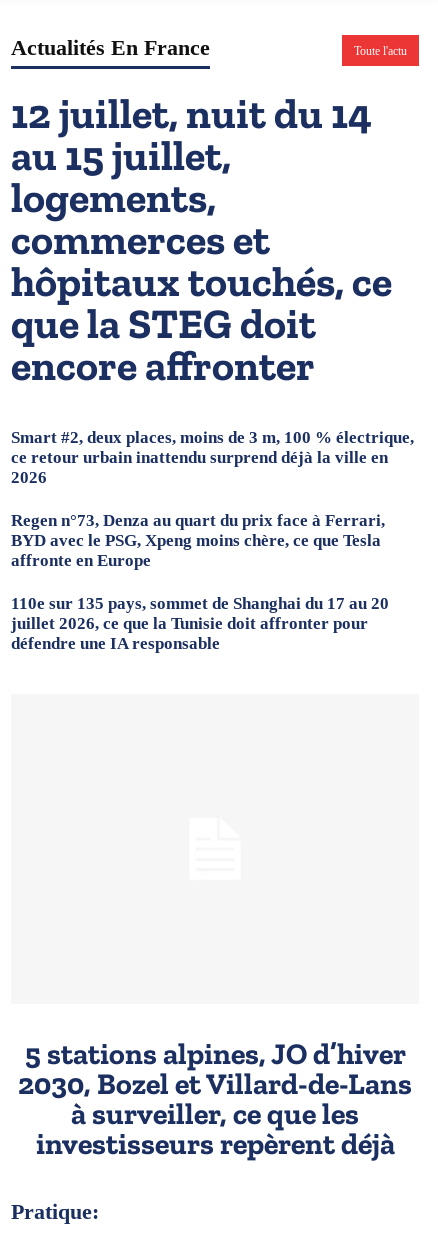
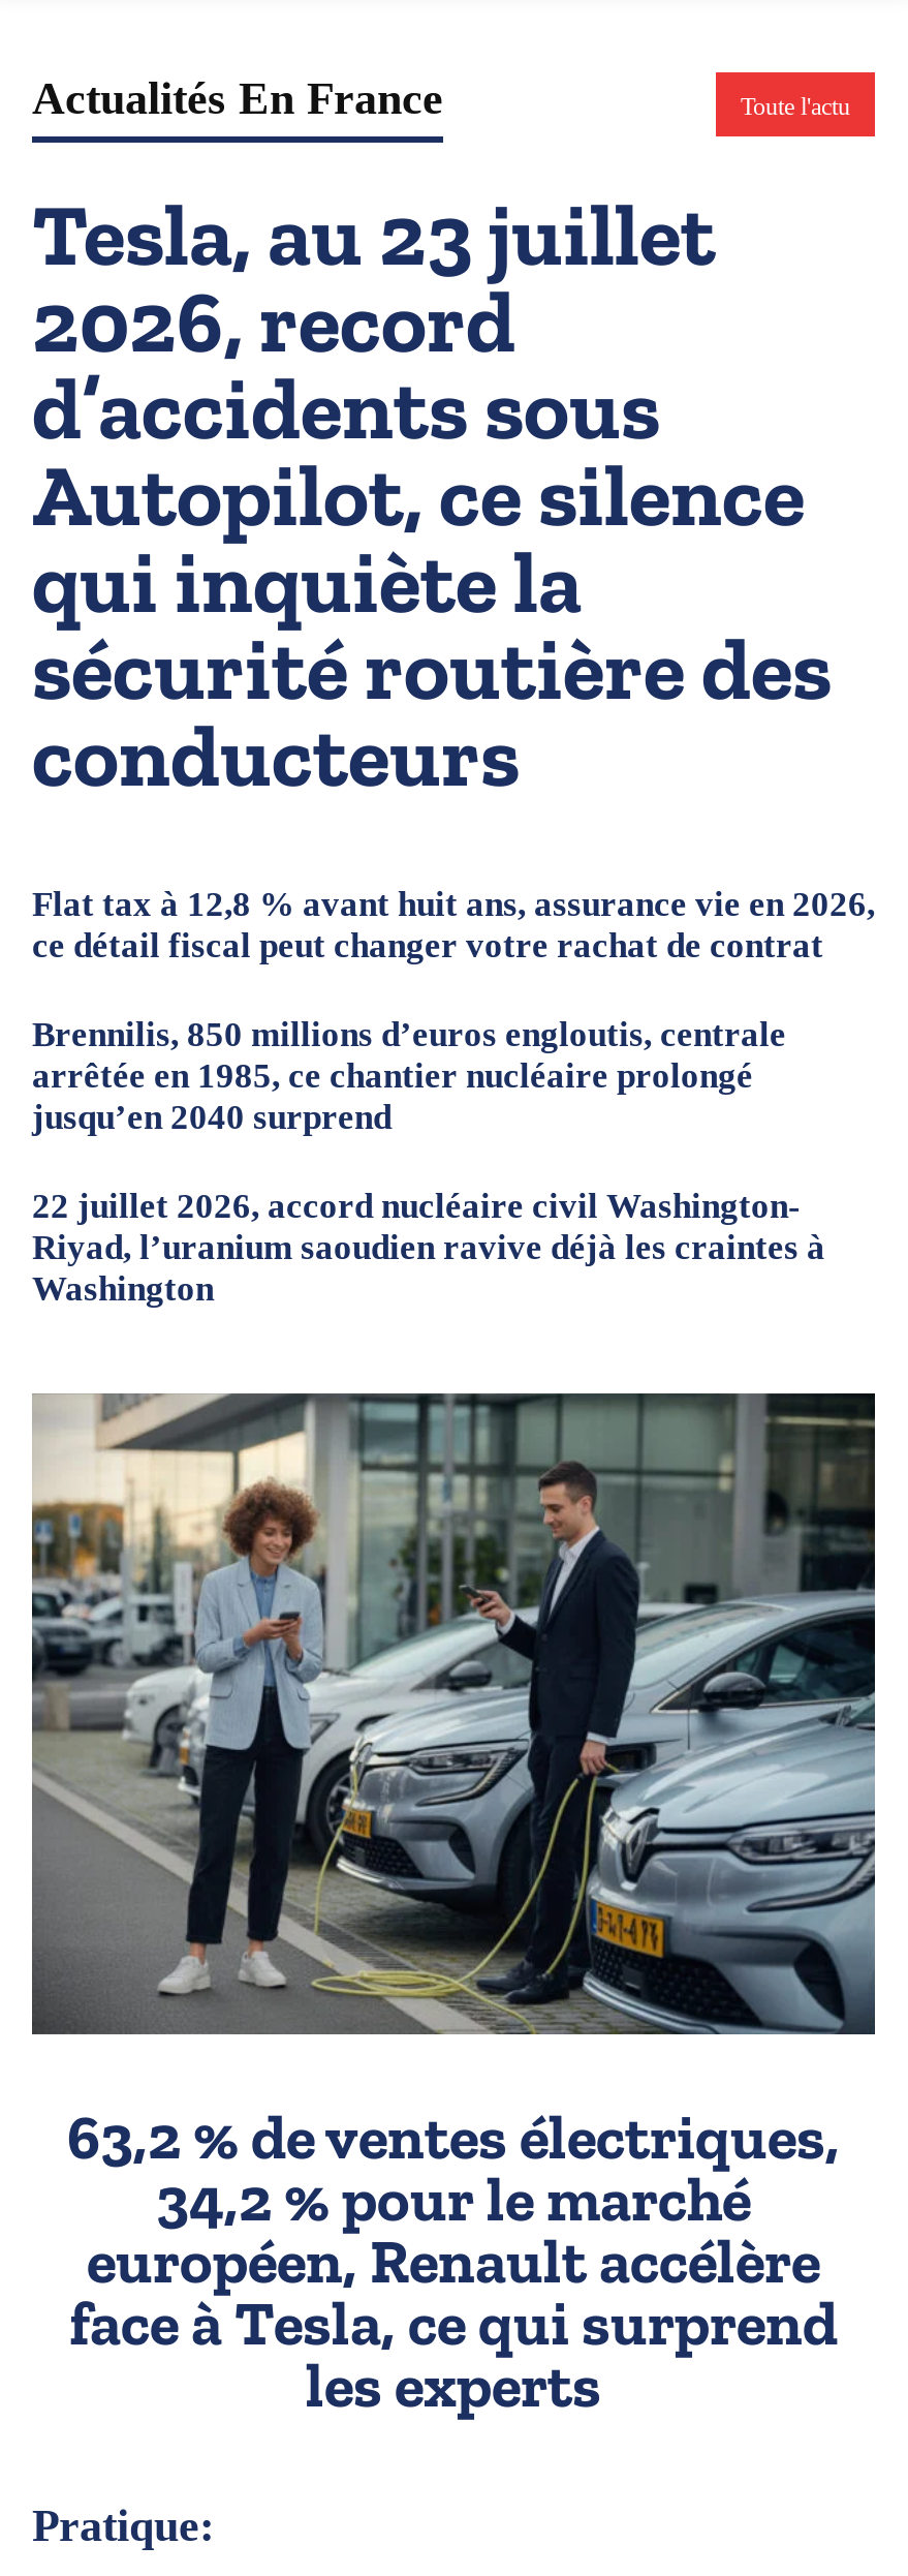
none -> [30,1391,877,2036] [image]
[11,88,392,391] 12 juillet, nuit du 14 | au 15 juillet, | logements, | commerces et | hôpitaux touchés, ce | que la STEG doit | encore affronter -> [32,182,832,808] Tesla, au 23 juillet | 2026, record | d’accidents sous | Autopilot, ce silence | qui inquiète la | sécurité routière des | conducteurs
[11,428,414,487] Smart #2, deux places, moins de 3 m, 100 % électrique, | ce retour urbain inattendu surprend déjà la ville en | 2026 -> [32,885,875,965] Flat tax à 12,8 % avant huit ans, assurance vie en 2026, | ce détail fiscal peut changer votre rachat de contrat
[11,511,385,570] Regen n°73, Denza au quart du prix face à Ferrari, | BYD avec le PSG, Xpeng moins chère, ce que Tesla | affronte en Europe -> [32,1015,786,1137] Brennilis, 850 millions d’euros engloutis, centrale | arrêtée en 1985, ce chantier nucléaire prolongé | jusqu’en 2040 surprend
[11,594,389,653] 110e sur 135 pays, sommet de Shanghai du 17 au 20 | juillet 2026, ce que la Tunisie doit affronter pour | défendre une IA responsable -> [32,1187,825,1309] 22 juillet 2026, accord nucléaire civil Washington- | Riyad, l’uranium saoudien ravive déjà les craintes à | Washington
[18,1036,412,1162] 5 stations alpines, JO d’hiver | 2030, Bozel et Villard-de-Lans | à surveiller, ce que les | investisseurs repèrent déjà -> [67,2101,840,2423] 63,2 % de ventes électriques, | 34,2 % pour le marché | européen, Renault accélère | face à Tesla, ce qui surprend | les experts

